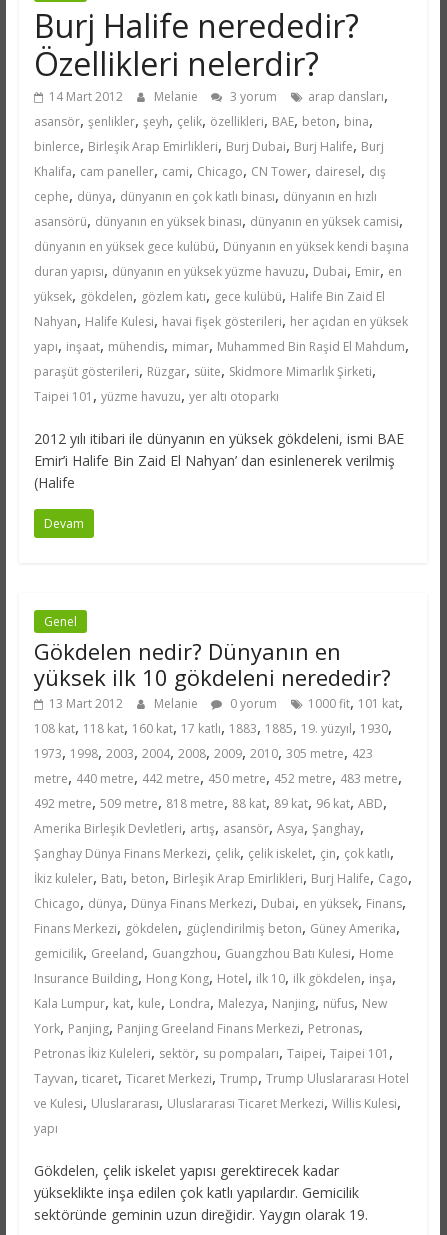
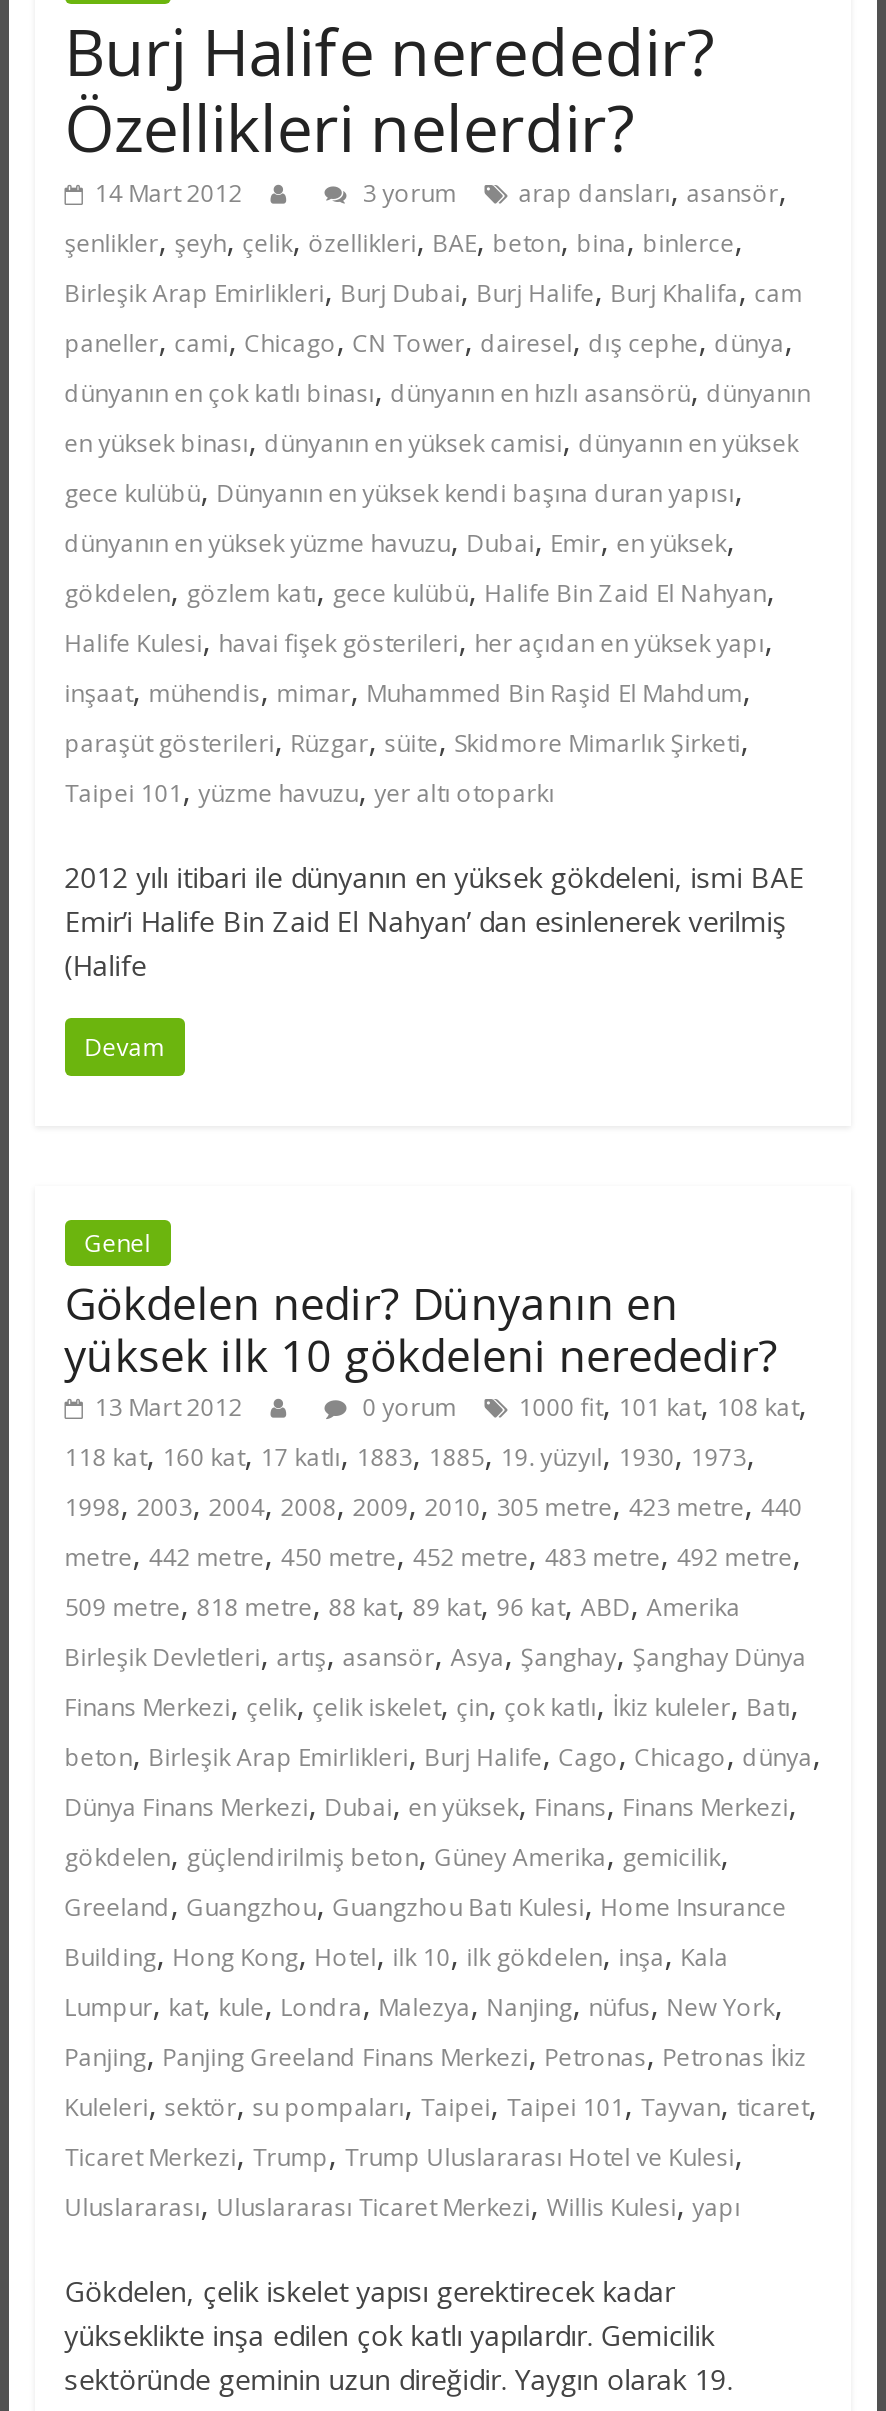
[154,88,201,105] Melanie -> none
[154,695,201,712] Melanie -> none

